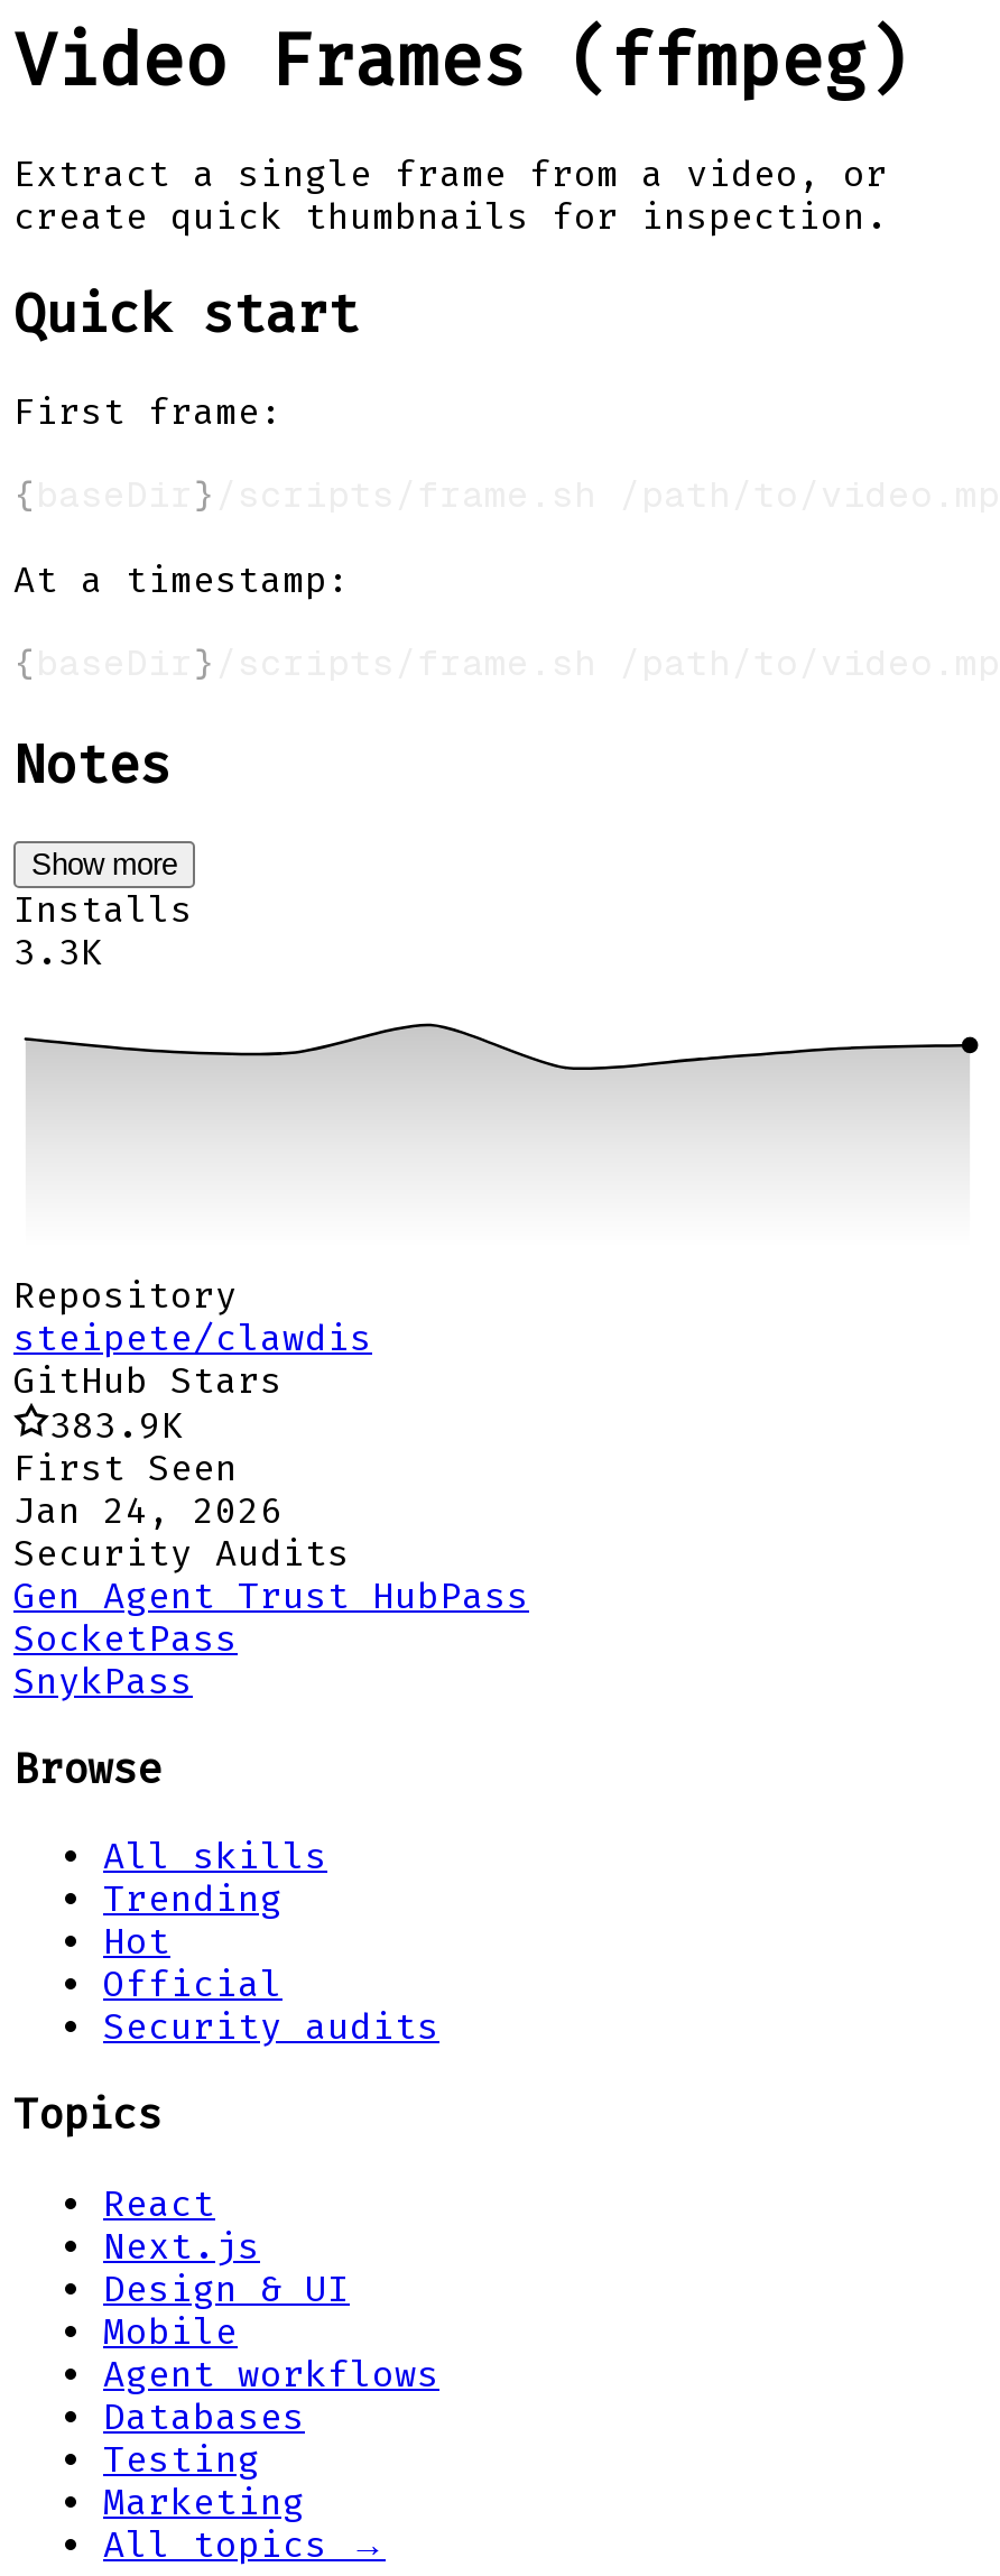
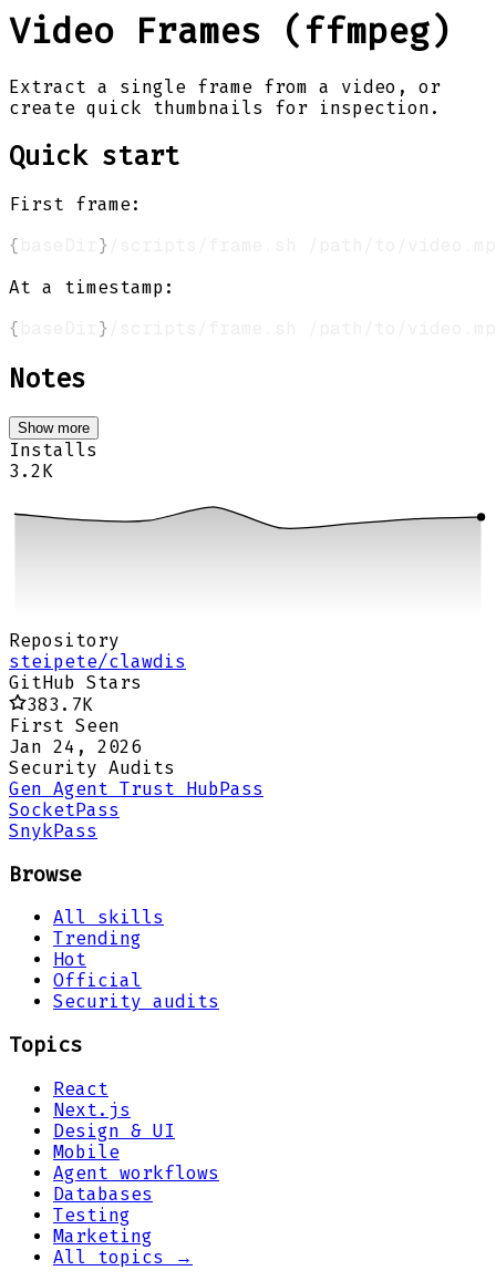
[13,932,103,974] 3.3K -> [9,461,53,482] 3.2K
[49,1404,184,1447] 383.9K -> [27,694,93,715] 383.7K

